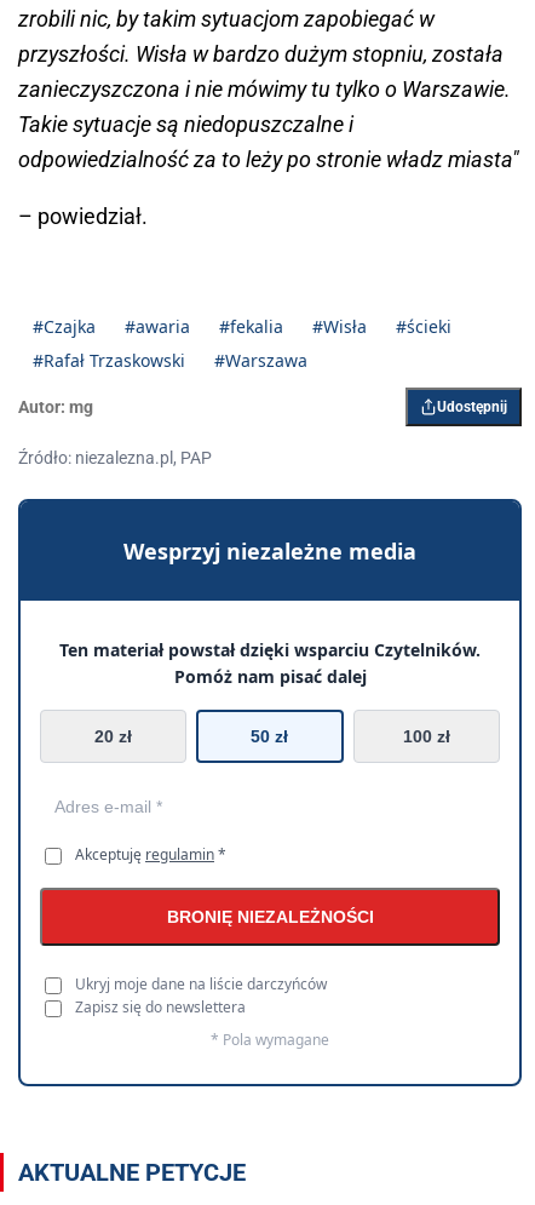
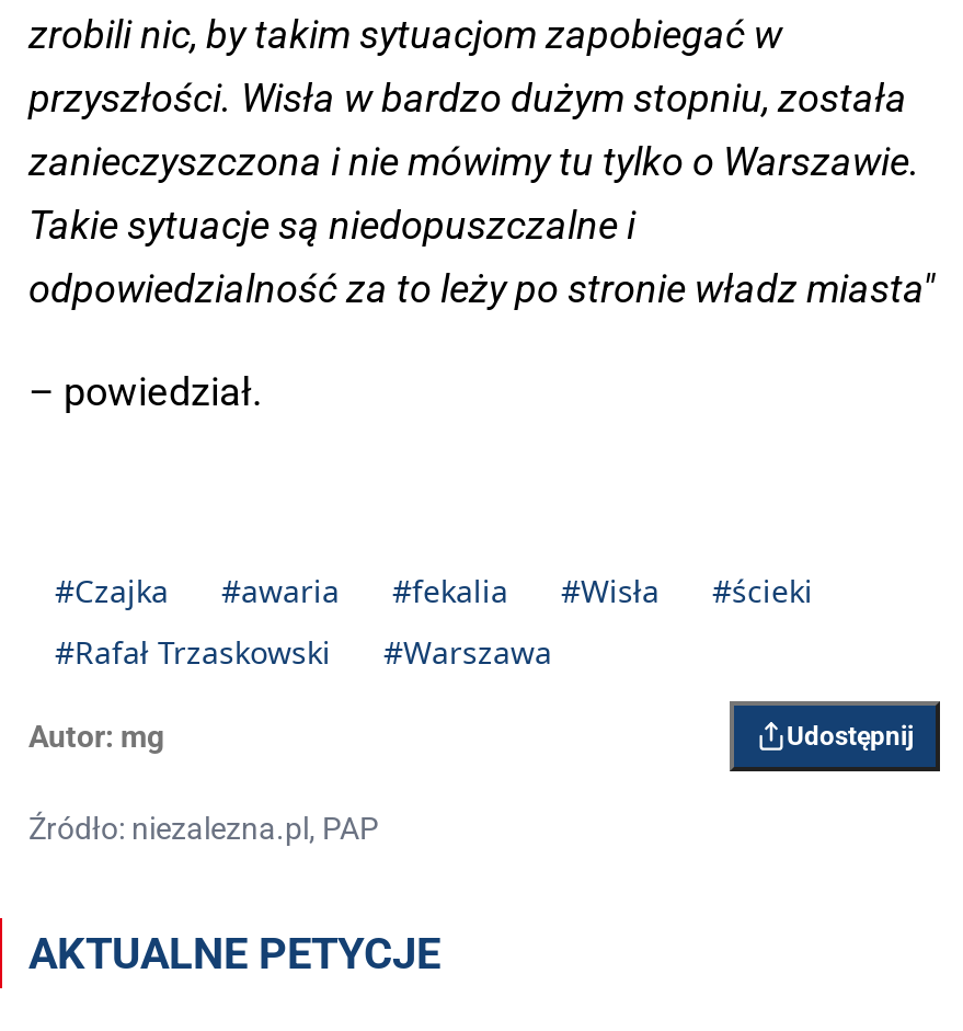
[17,498,523,1088] [image] | Wesprzyj niezależne media | Ten materiał powstał dzięki wsparciu Czytelników. | Pomóż nam pisać dalej | 20 zł | 50 zł | 100 zł -> none
[75,844,373,1050] Akceptuję regulamin * | BRONIĘ NIEZALEŻNOŚCI | Ukryj moje dane na liście darczyńców | Zapisz się do newslettera | * Pola wymagane -> none

